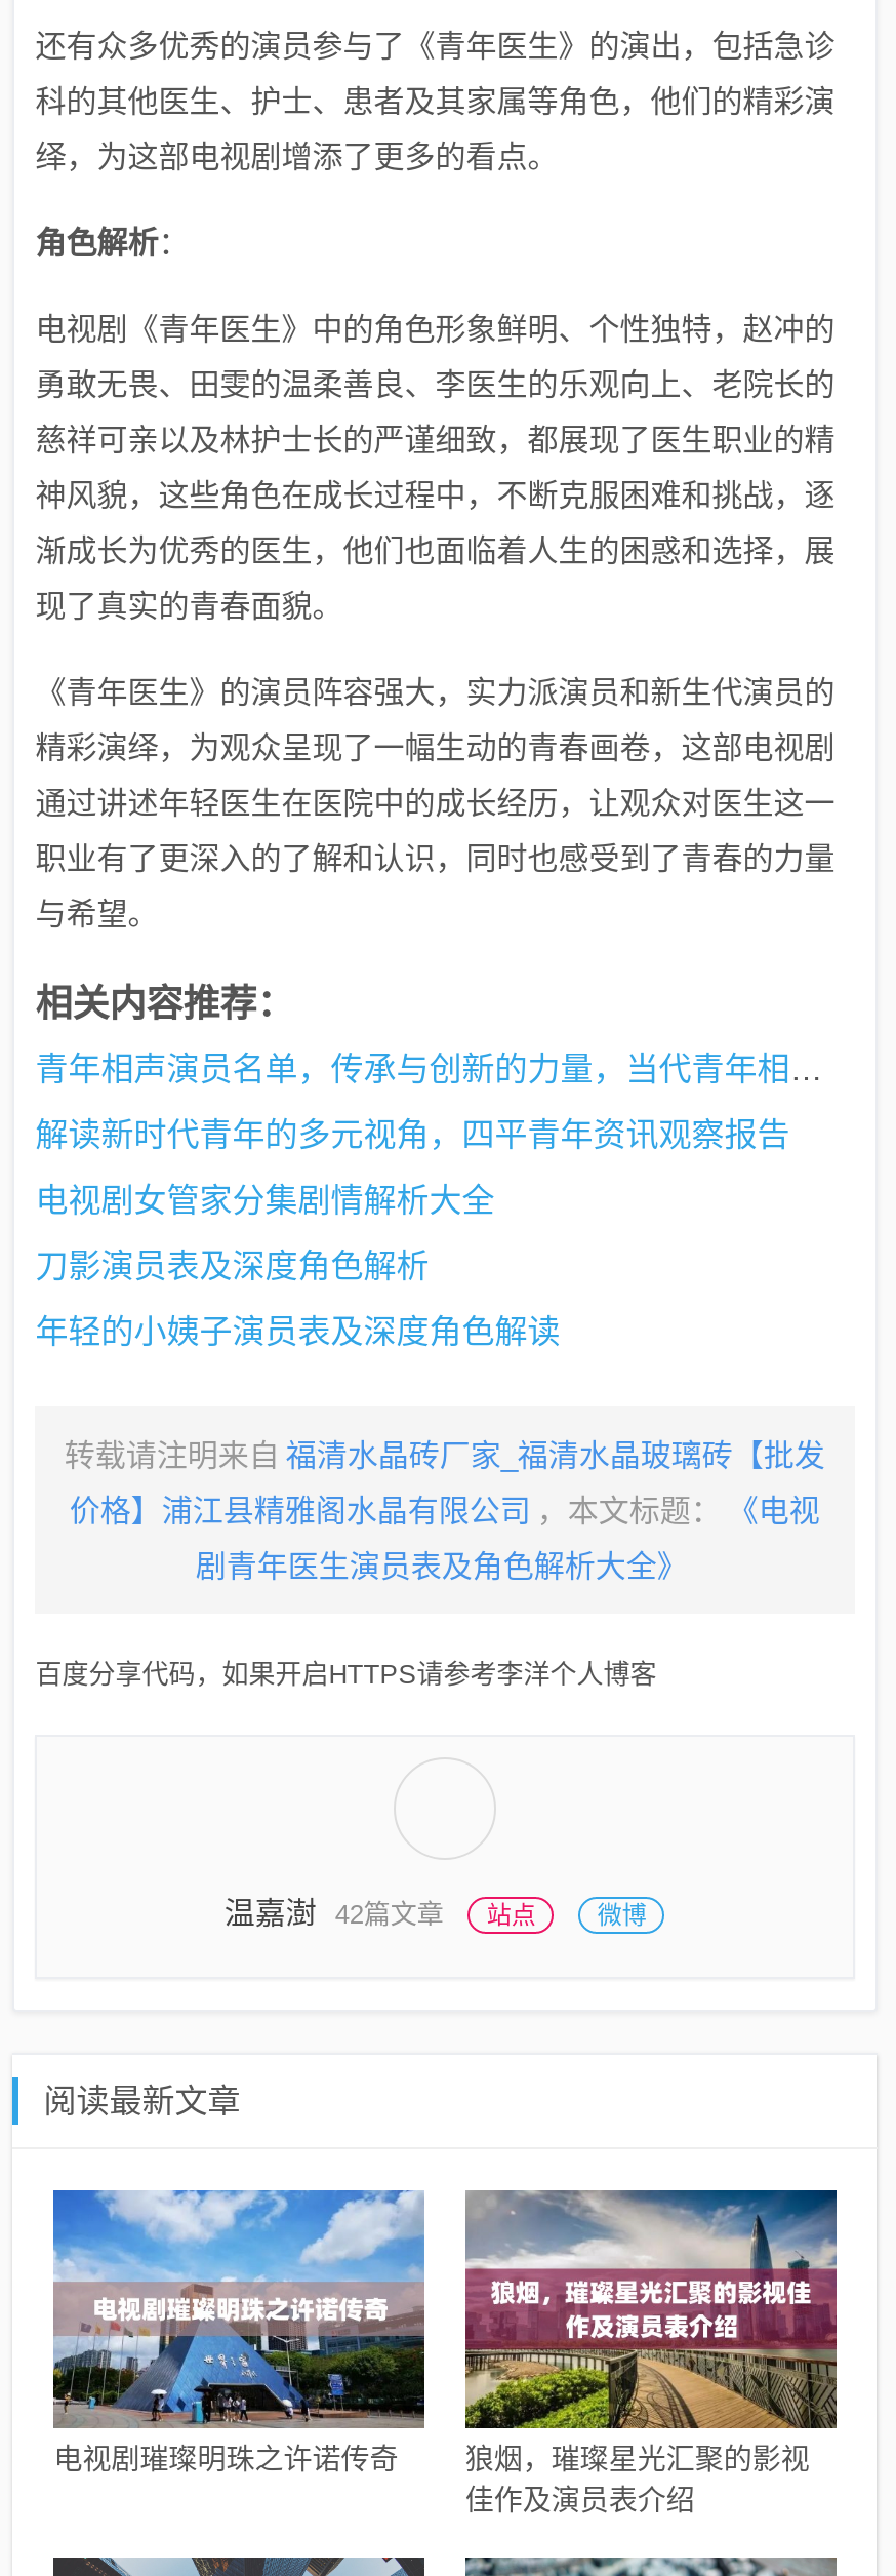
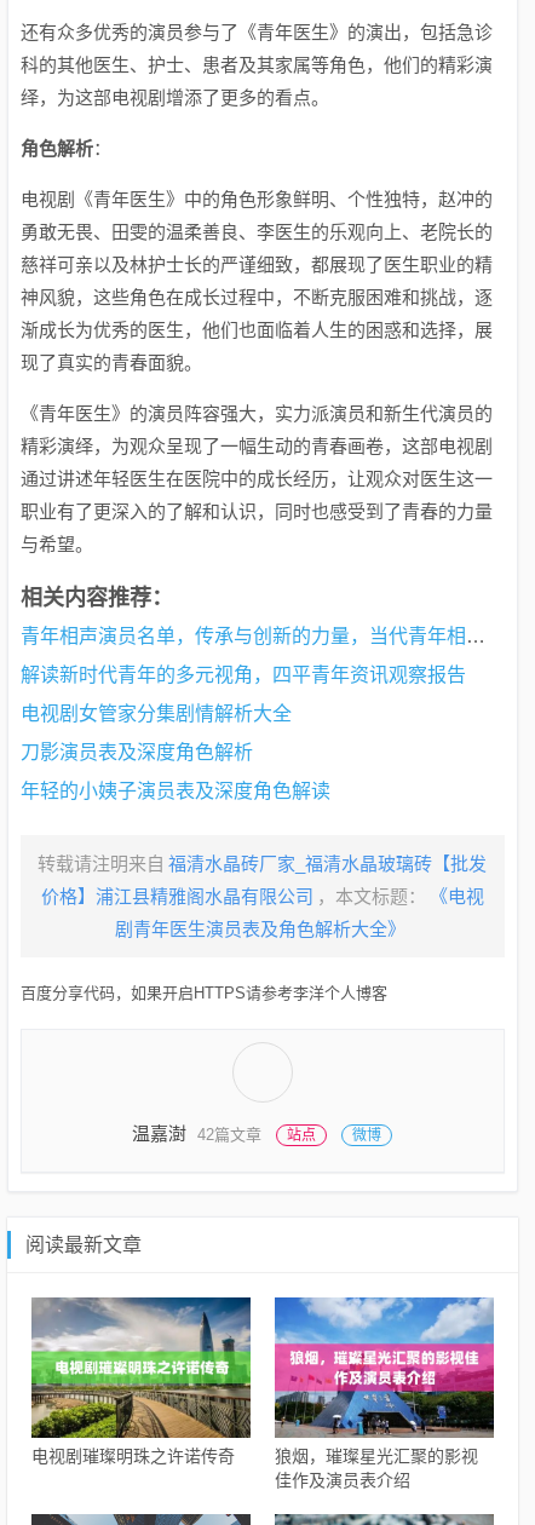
[51,2188,426,2430] [image] -> [30,1296,252,1439] [image]
[463,2188,839,2430] [image] -> [274,1296,495,1439] [image]

